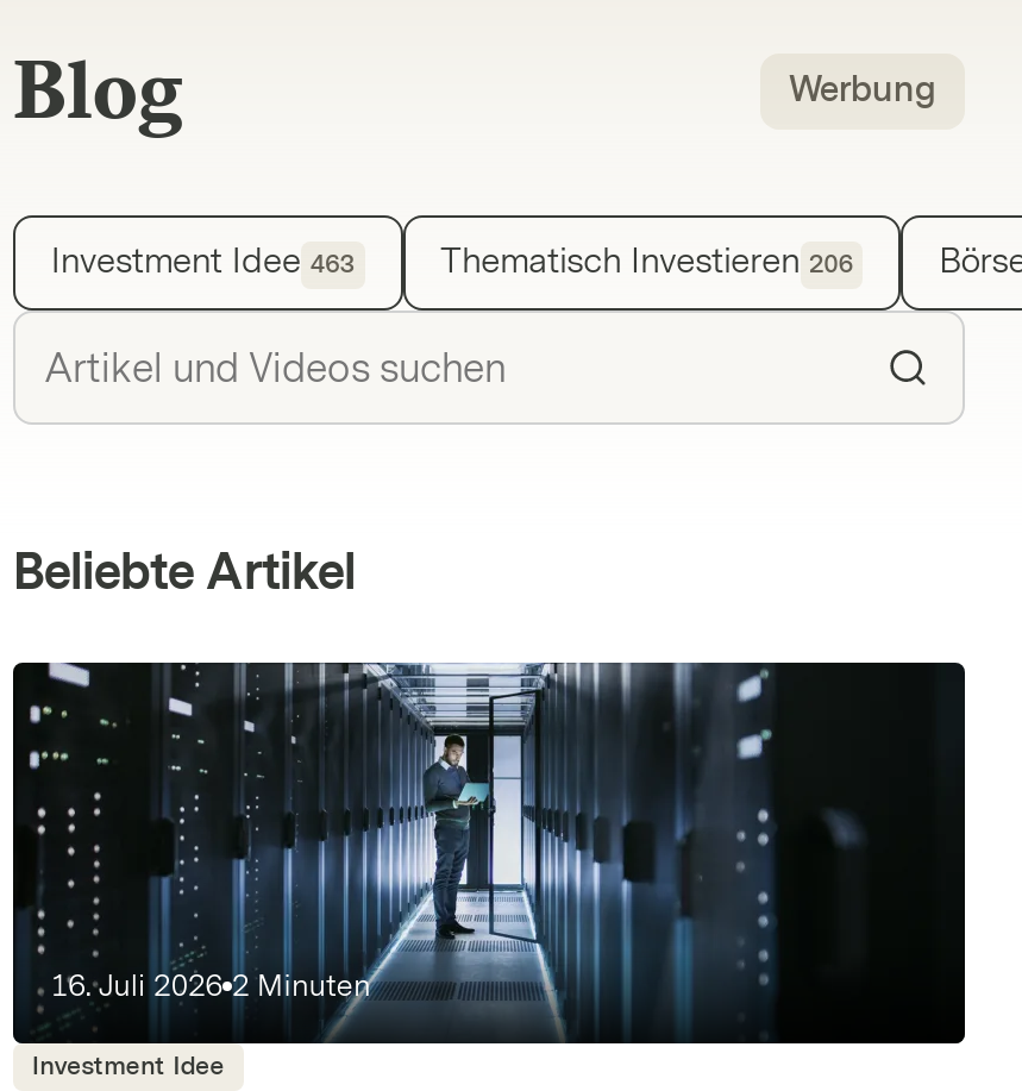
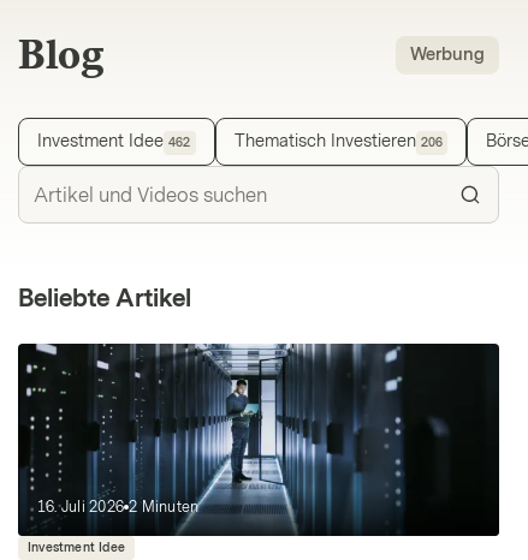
[51,242,355,282] Investment Idee 463 -> [37,131,191,151] Investment Idee 462

